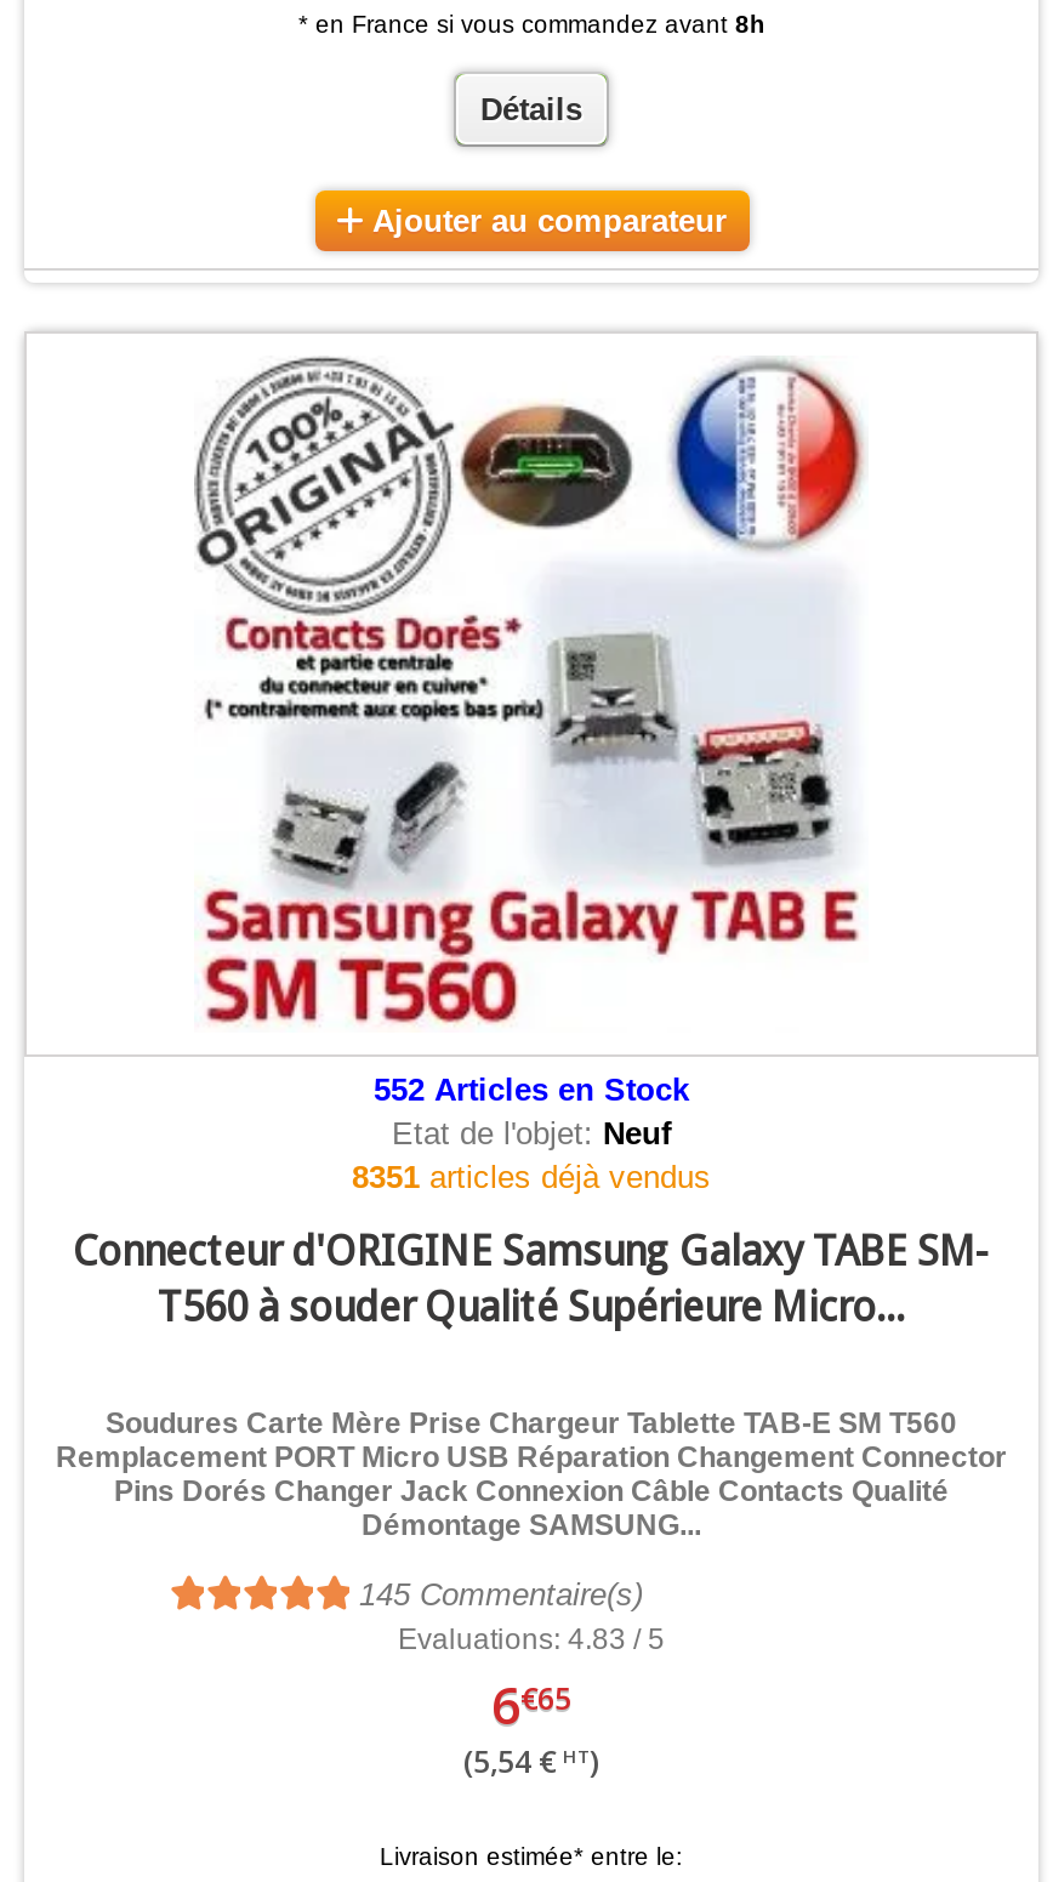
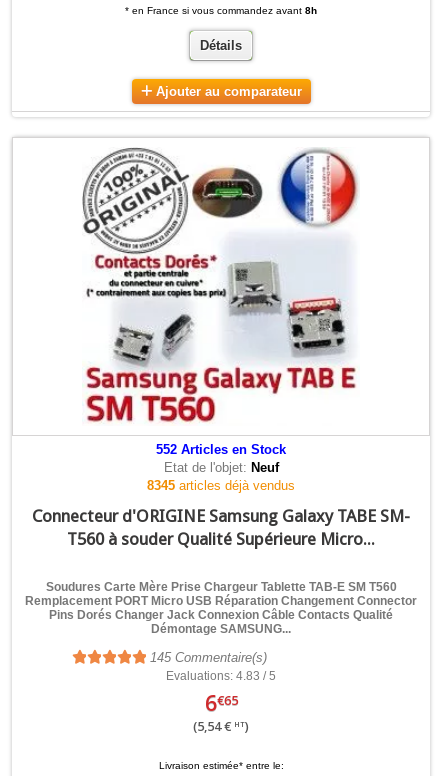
[352,1159,711,1195] 8351 articles déjà vendus -> [147,478,295,493] 8345 articles déjà vendus

